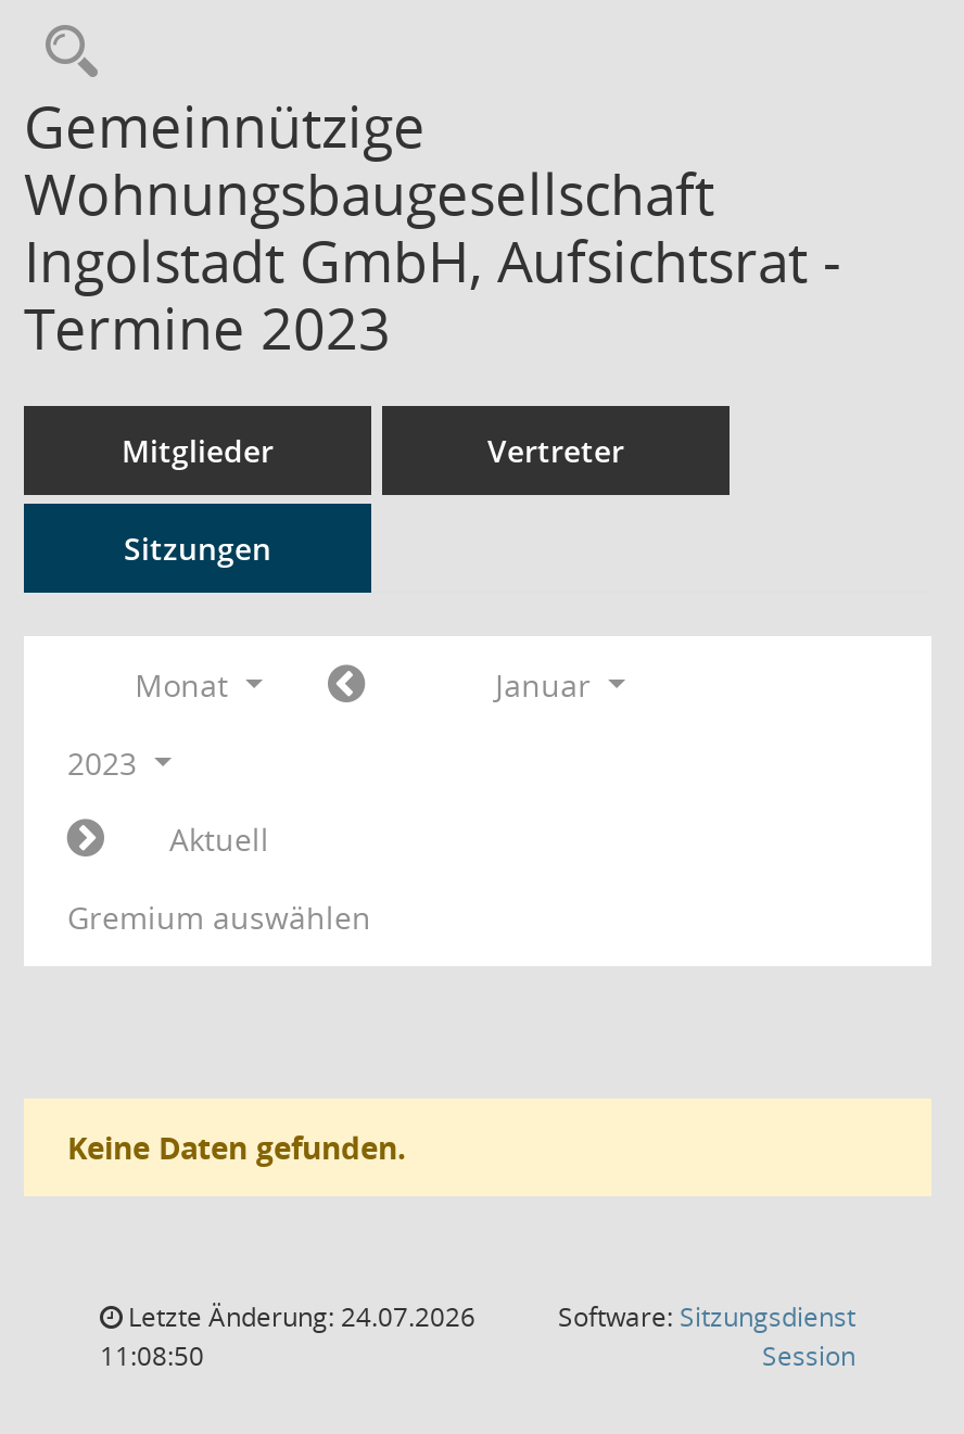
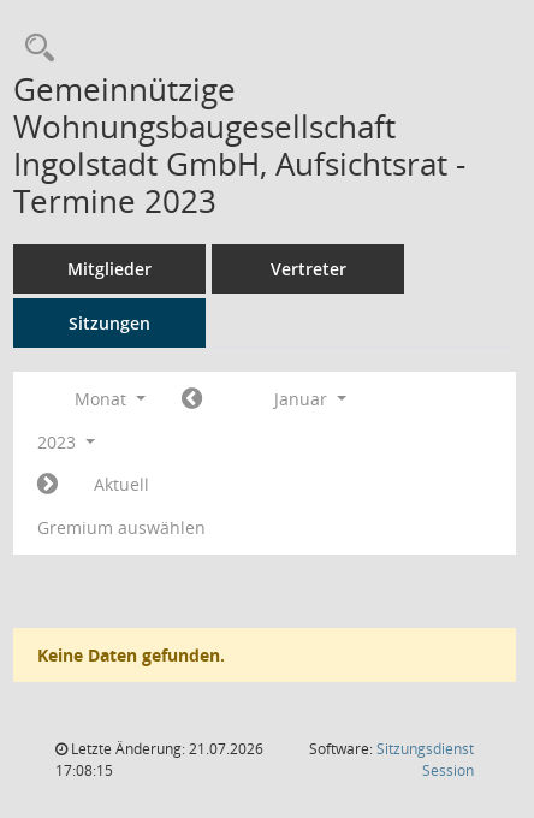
[122,1298,475,1335] Letzte Änderung: 24.07.2026 -> [67,739,263,759] Letzte Änderung: 21.07.2026
[100,1337,204,1374] 11:08:50 -> [55,760,113,781] 17:08:15

